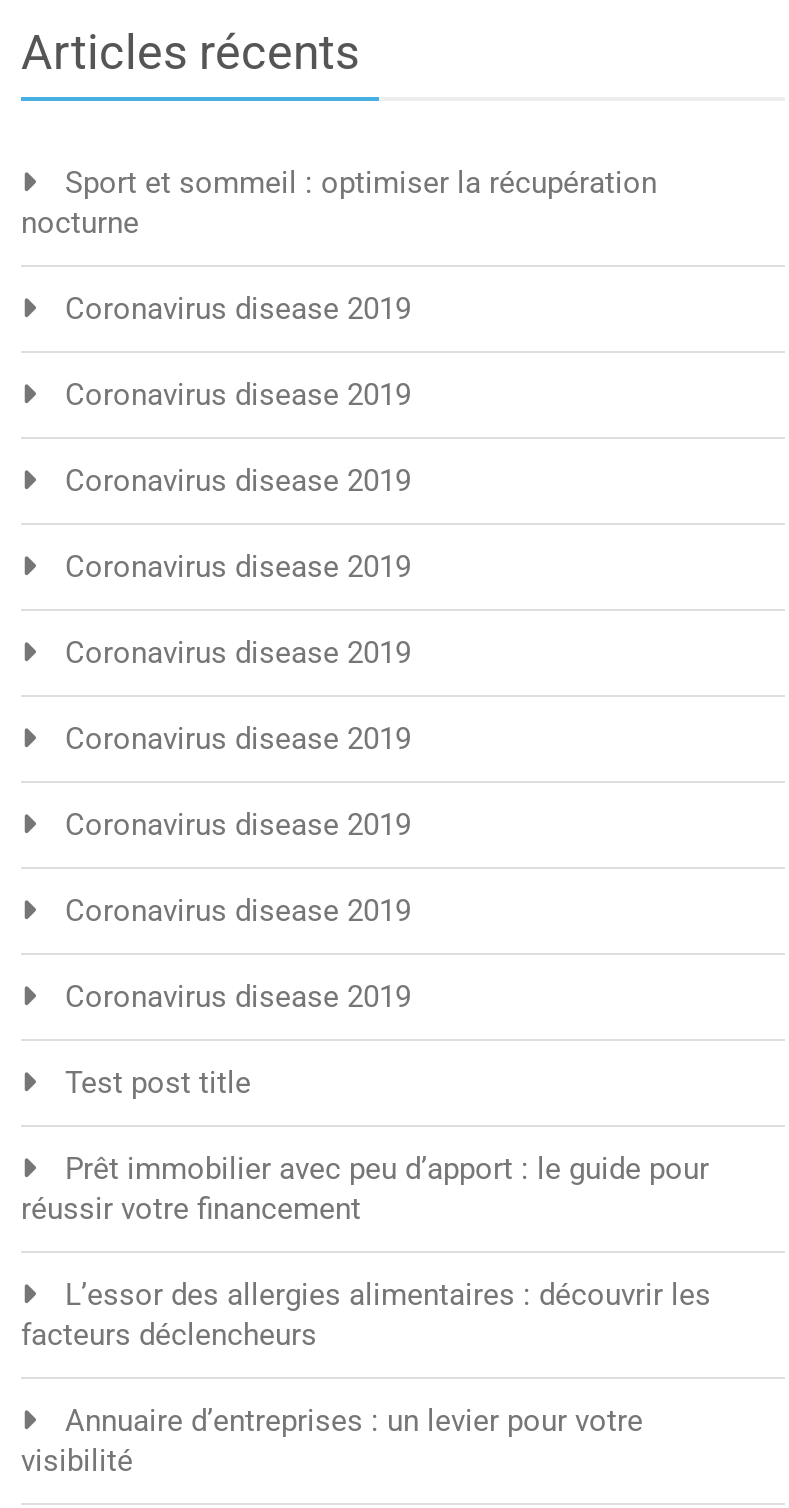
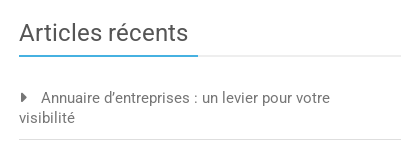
[21,165,711,1353] Sport et sommeil : optimiser la récupération | nocturne | Coronavirus disease 2019 | Coronavirus disease 2019 | Coronavirus disease 2019 | Coronavirus disease 2019 | Coronavirus disease 2019 | Coronavirus disease 2019 | Coronavirus disease 2019 | Coronavirus disease 2019 | Coronavirus disease 2019 | Test post title | Prêt immobilier avec peu d’apport : le guide pour | réussir votre financement | L’essor des allergies alimentaires : découvrir les | facteurs déclencheurs -> none

